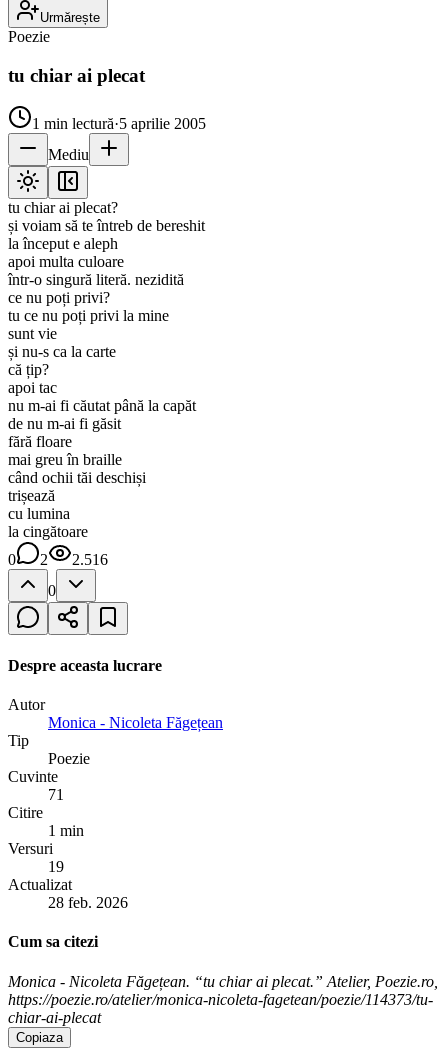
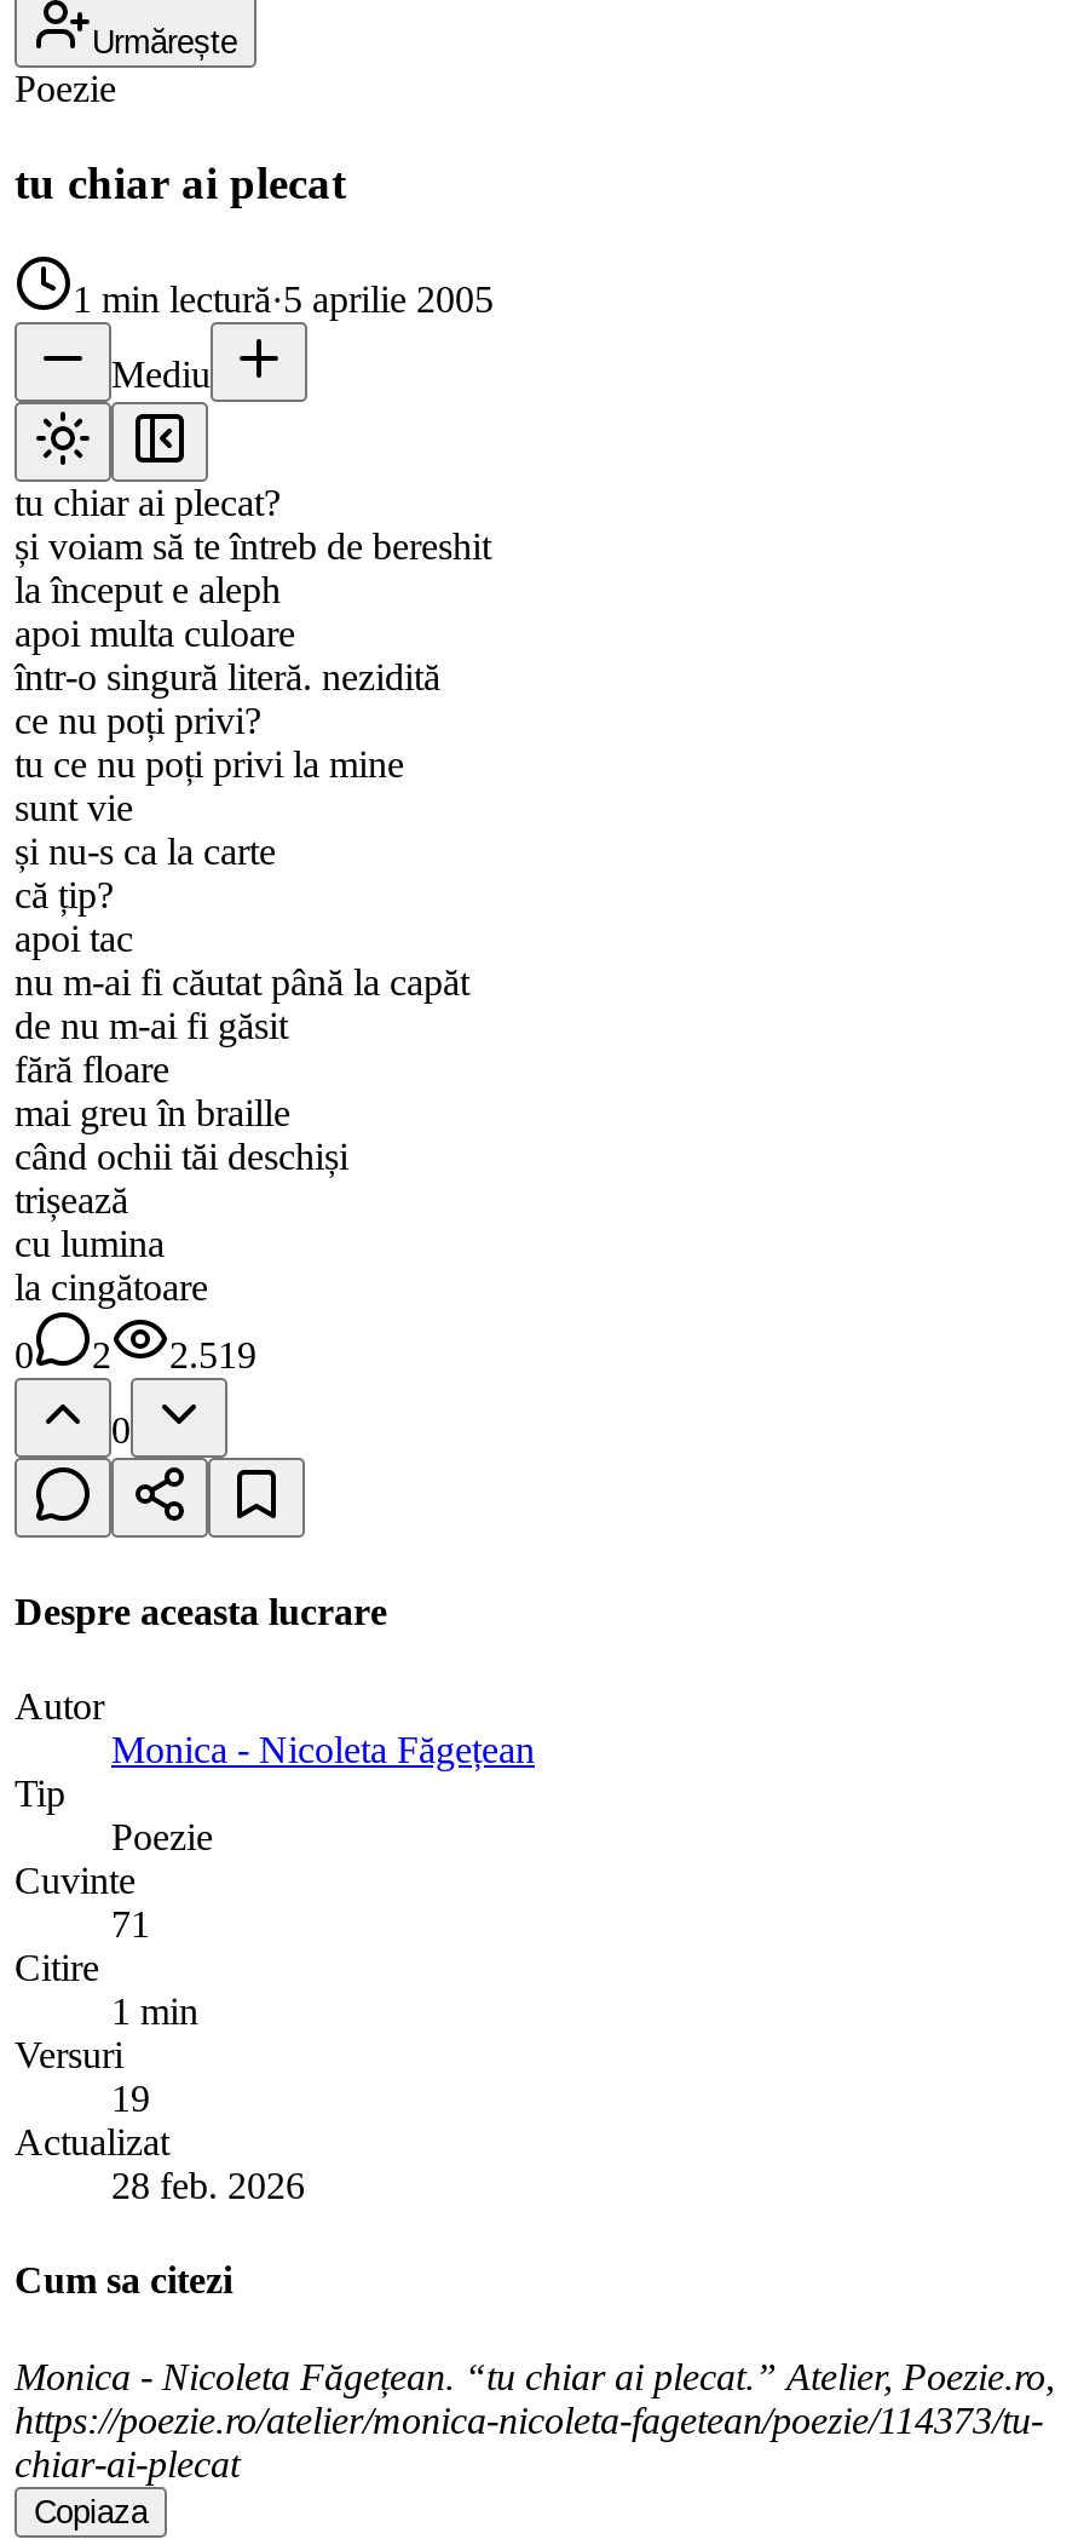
[8,551,108,568] 0 2 2.516 -> [15,1335,256,1376] 0 2 2.519

